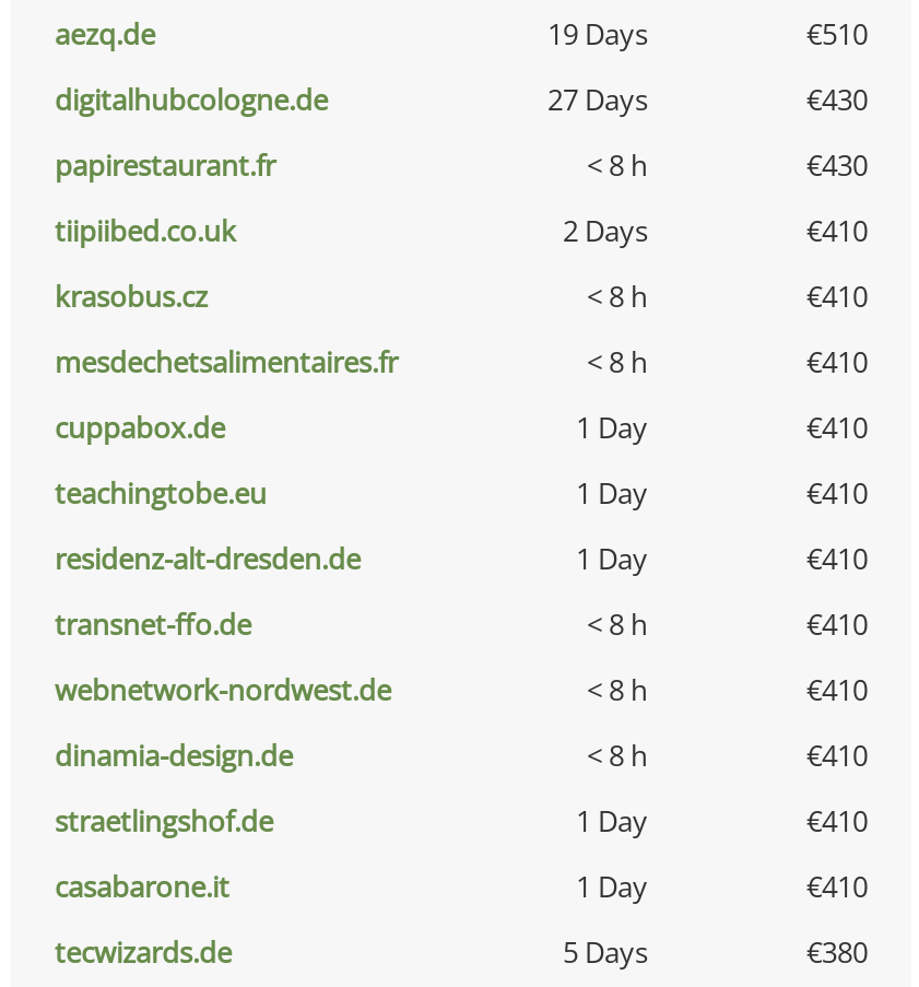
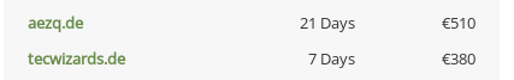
[547,14,648,54] 19 Days -> [299,12,355,33] 21 Days
[55,80,868,906] digitalhubcologne.de | 27 Days | €430 | papirestaurant.fr | < 8 h | €430 | tiipiibed.co.uk | 2 Days | €410 | krasobus.cz | < 8 h | €410 | mesdechetsalimentaires.fr | < 8 h | €410 | cuppabox.de | 1 Day | €410 | teachingtobe.eu | 1 Day | €410 | residenz-alt-dresden.de | 1 Day | €410 | transnet-ffo.de | < 8 h | €410 | webnetwork-nordwest.de | < 8 h | €410 | dinamia-design.de | < 8 h | €410 | straetlingshof.de | 1 Day | €410 | casabarone.it | 1 Day | €410 -> none
[563,932,648,972] 5 Days -> [308,48,355,69] 7 Days

